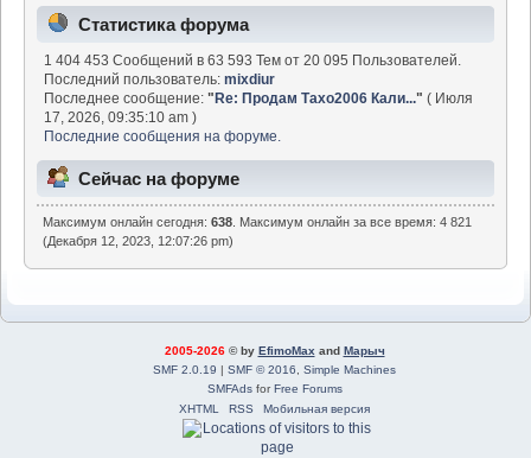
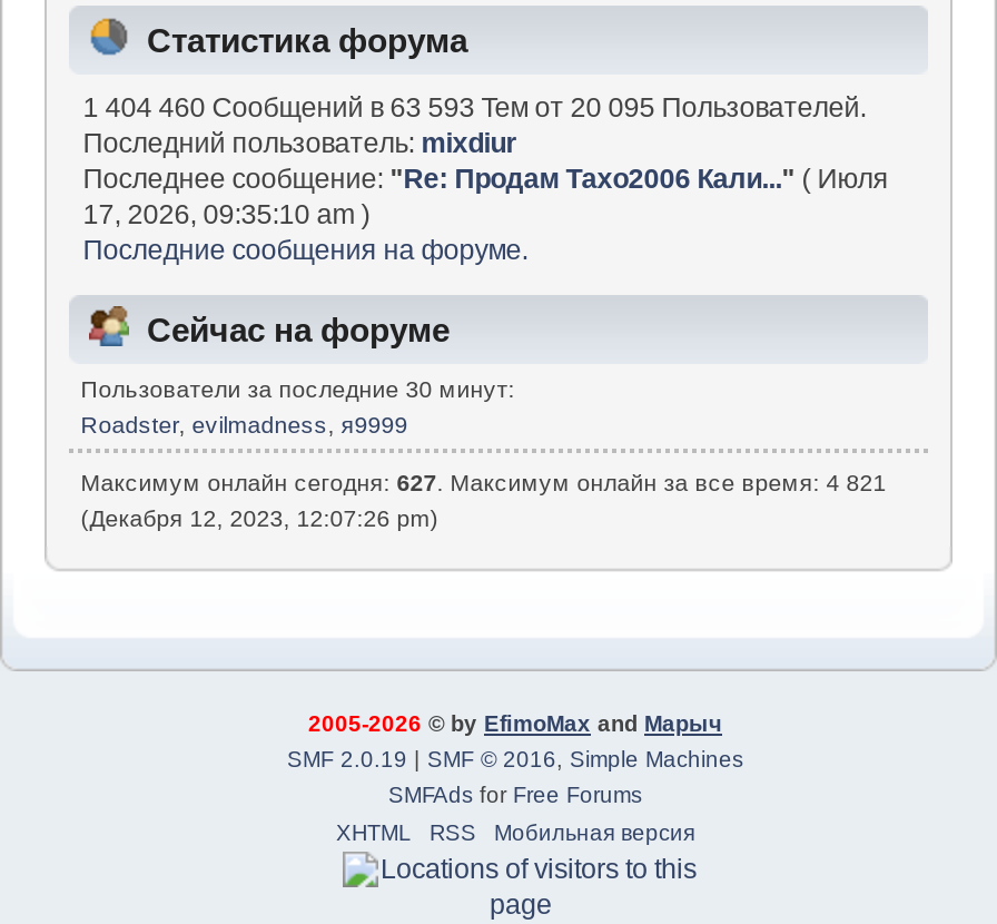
[44,52,461,69] 1 404 453 Сообщений в 63 593 Тем от 20 095 Пользователей. -> [83,92,866,123] 1 404 460 Сообщений в 63 593 Тем от 20 095 Пользователей.
[43,215,472,229] Максимум онлайн сегодня: 638. Максимум онлайн за все время: 4 821 -> [81,376,886,495] Пользователи за последние 30 минут: | Roadster, evilmadness, я9999 | Максимум онлайн сегодня: 627. Максимум онлайн за все время: 4 821

